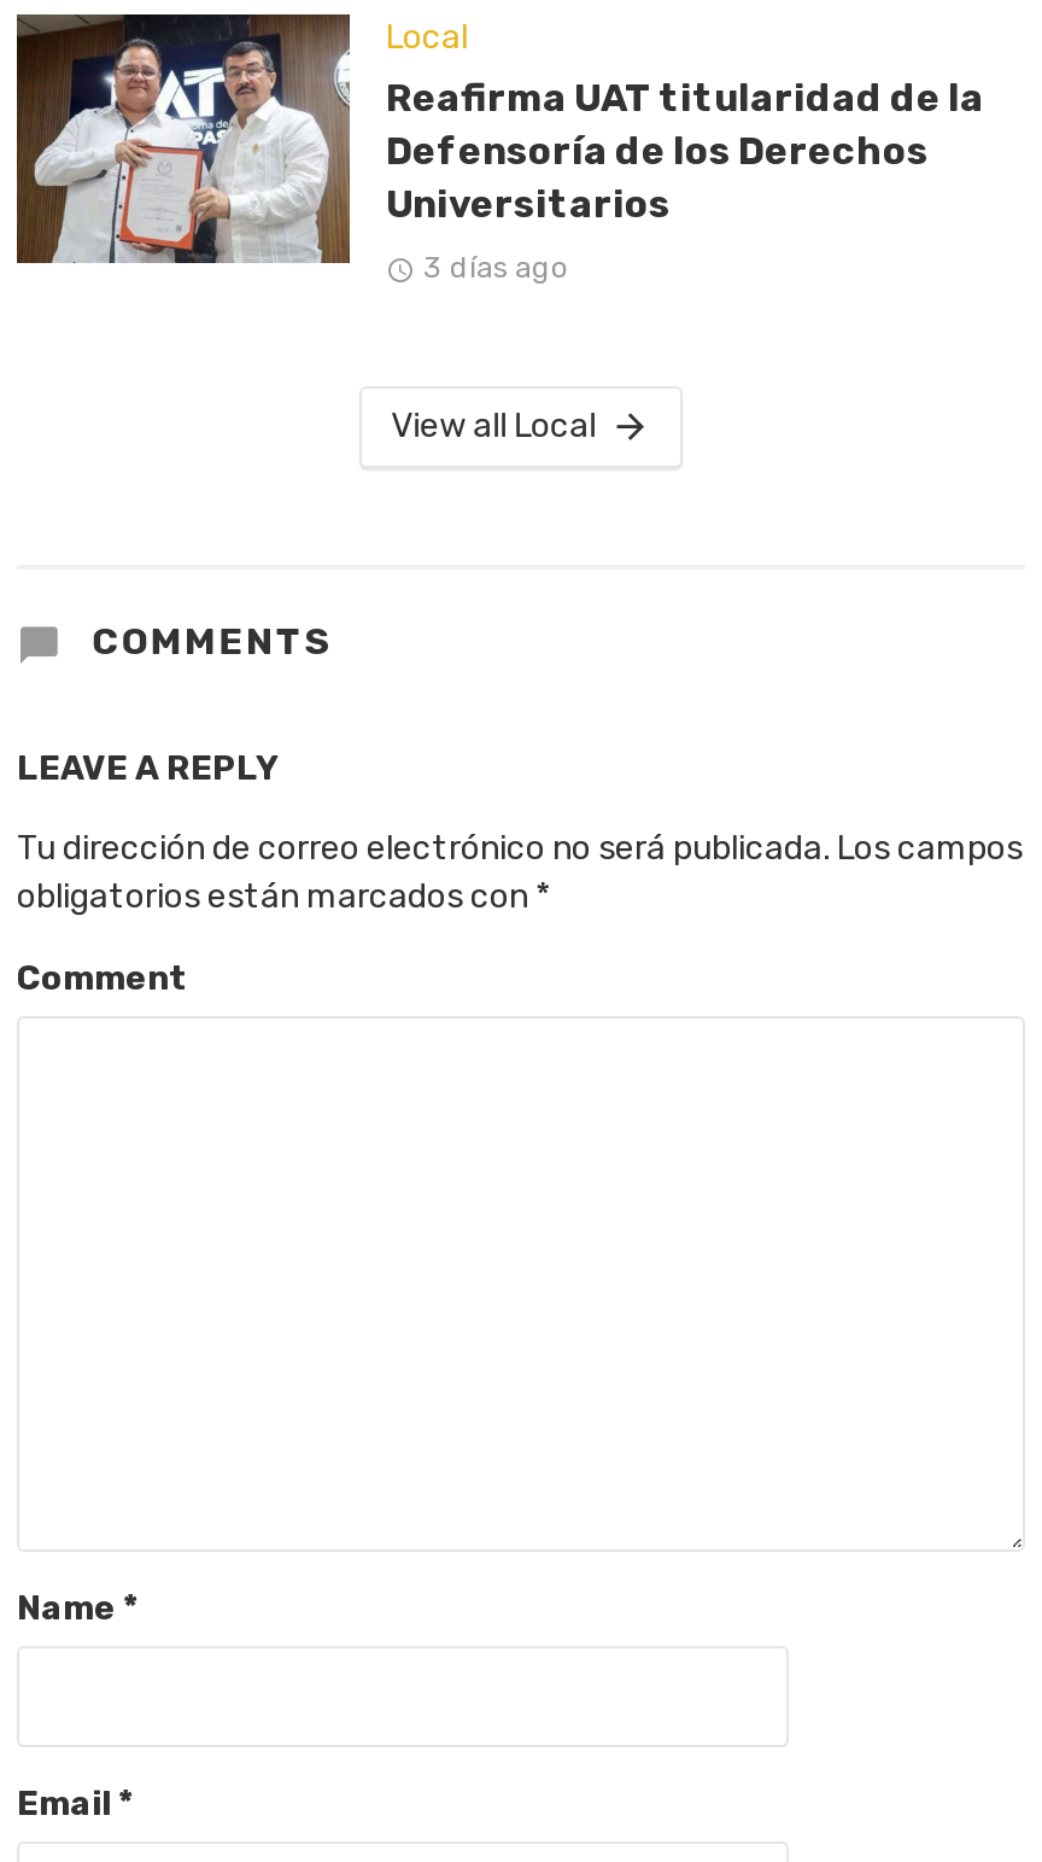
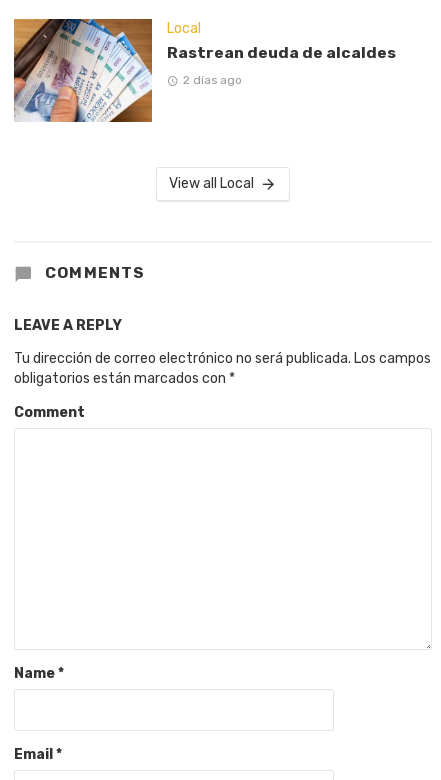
[14,11,984,264] [image] | Reafirma UAT titularidad de la | Defensoría de los Derechos | Universitarios -> [13,18,396,123] [image] | Rastrean deuda de alcaldes
[423,251,568,285] 3 días ago -> [182,73,241,87] 2 días ago

